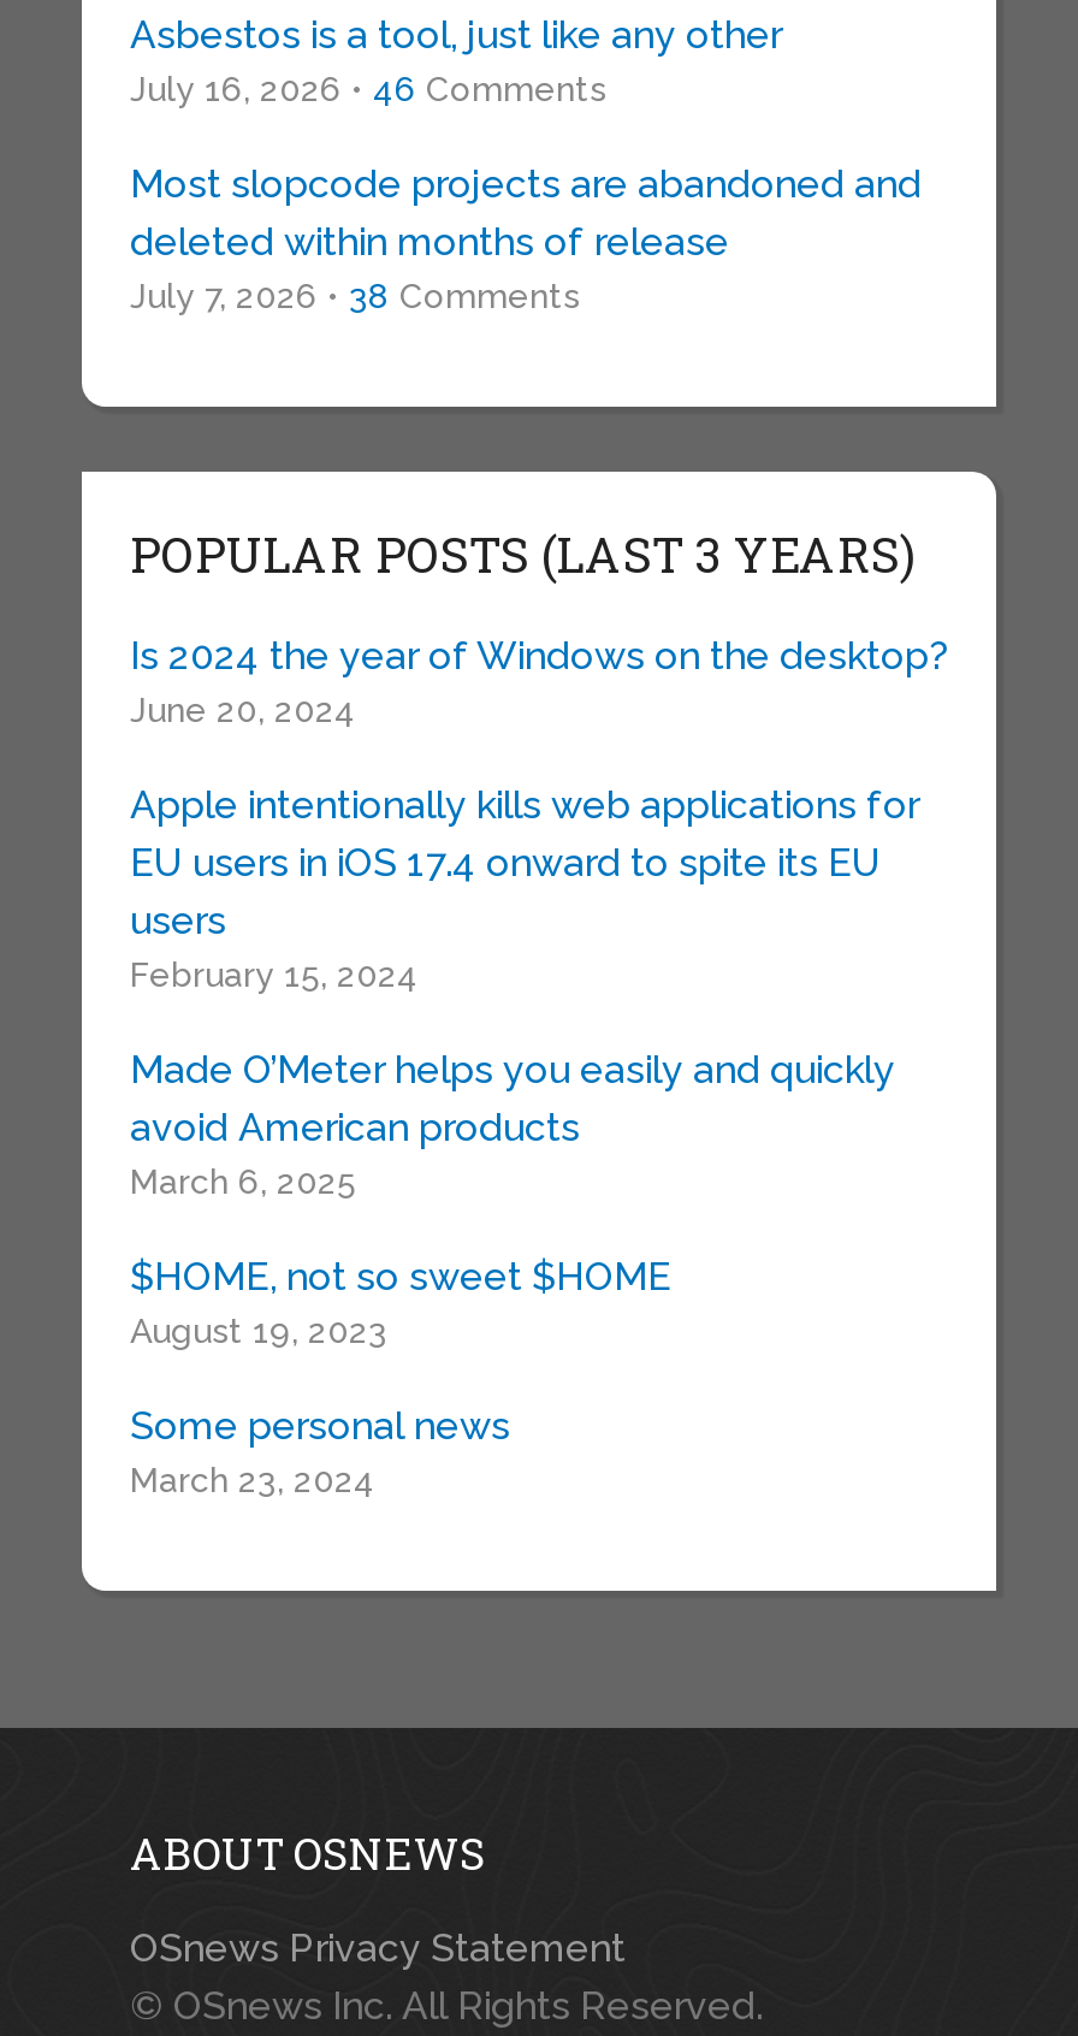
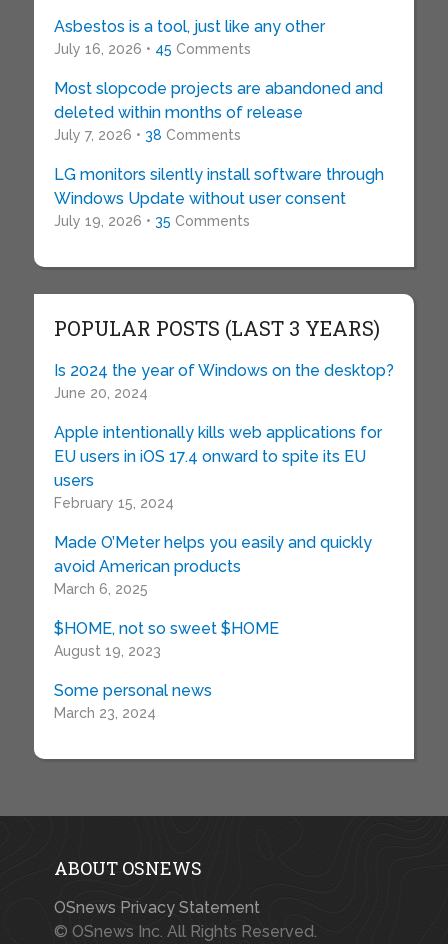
[130,71,606,109] July 16, 2026 • 46 Comments -> [54,41,251,57] July 16, 2026 • 45 Comments
none -> [54,165,384,229] LG monitors silently install software through | Windows Update without user consent | July 19, 2026 • 35 Comments

